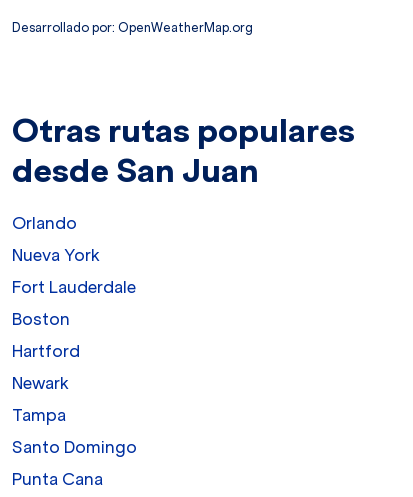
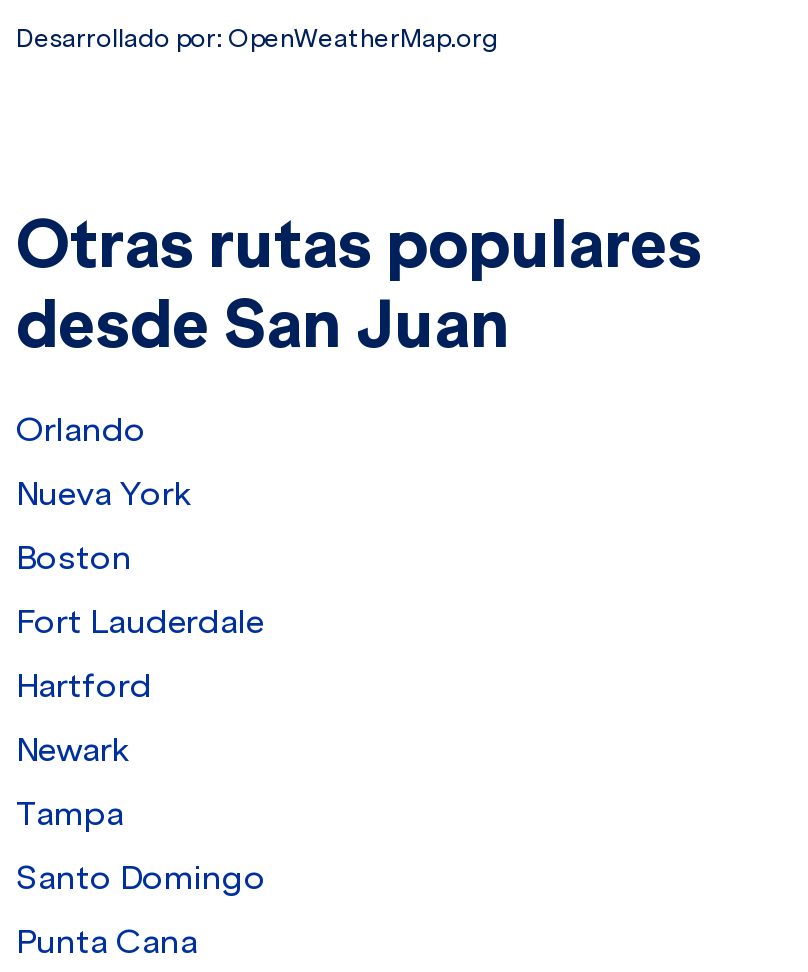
moved [12,277,136,297] -> [16,601,264,641]: Fort Lauderdale
moved [12,309,70,329] -> [16,537,132,577]: Boston

